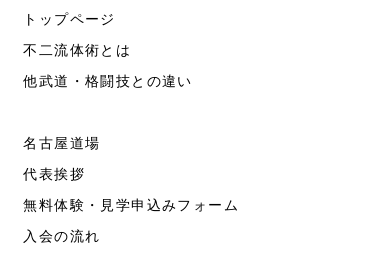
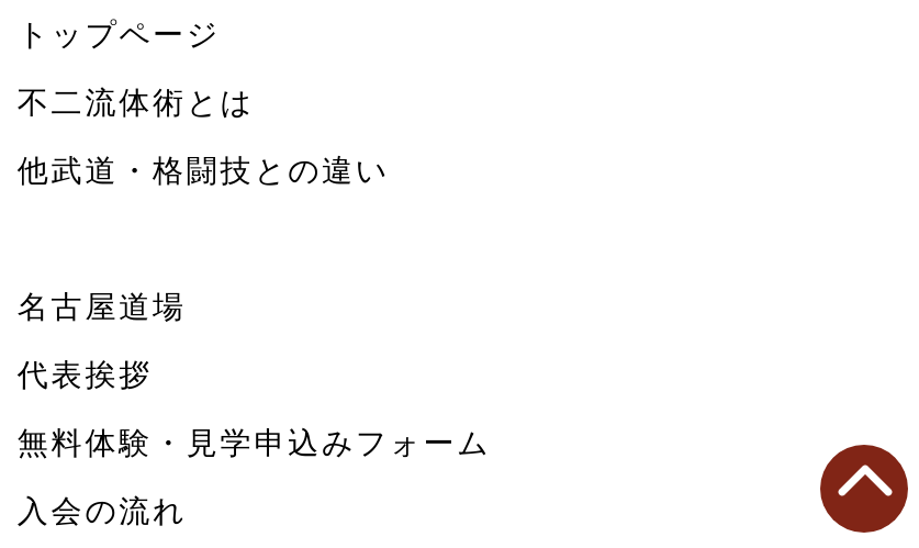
none -> [818,443,910,535] [image]

